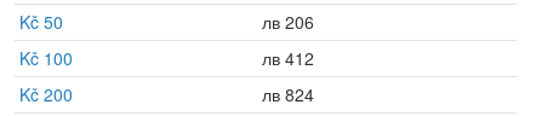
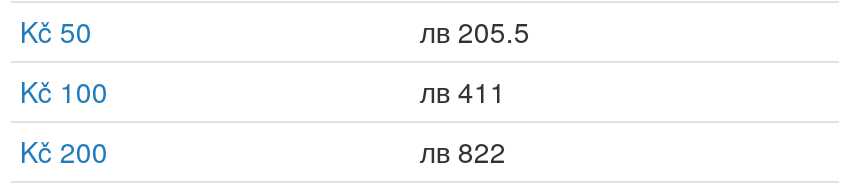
[262,10,315,34] лв 206 -> [420,11,530,51] лв 205.5
[262,46,315,70] лв 412 -> [420,71,506,111] лв 411
[262,82,315,106] лв 824 -> [420,131,506,171] лв 822

